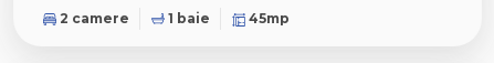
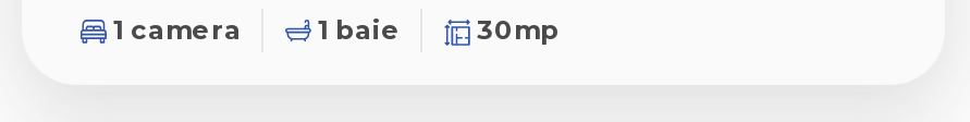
[56,10,129,27] 2 camere -> [107,14,242,46] 1 camera
[245,10,290,27] 45mp -> [470,14,560,46] 30mp

